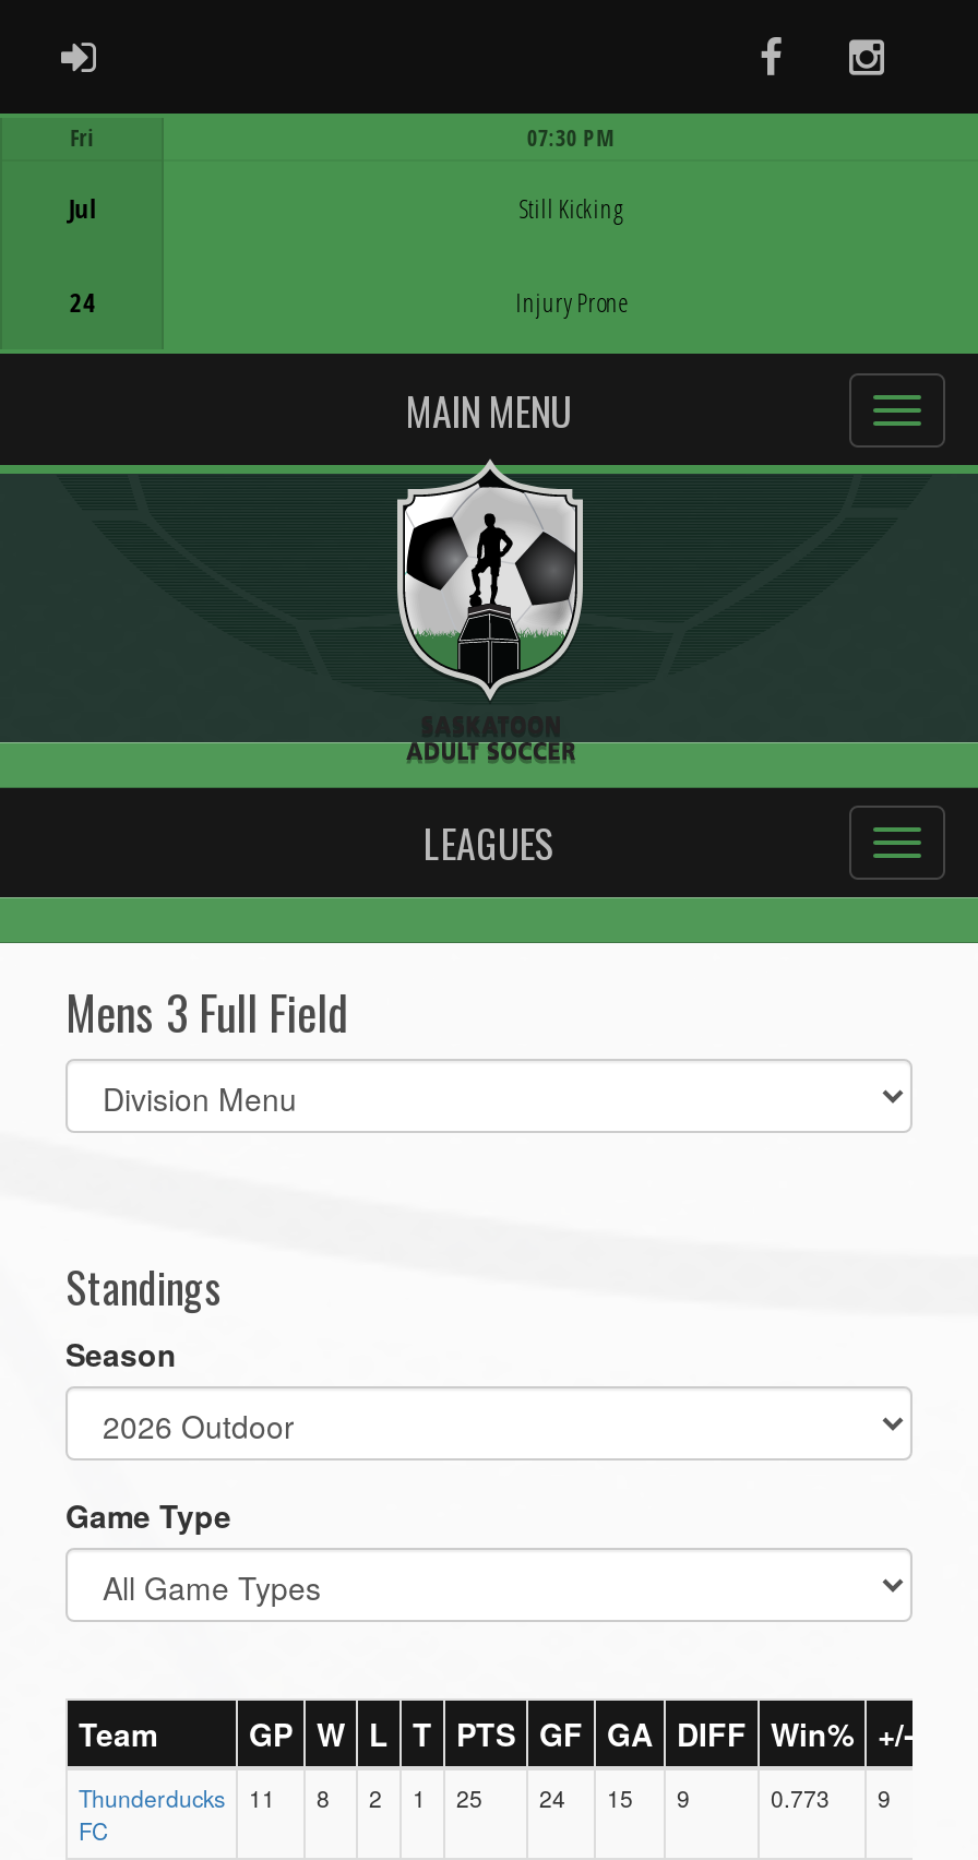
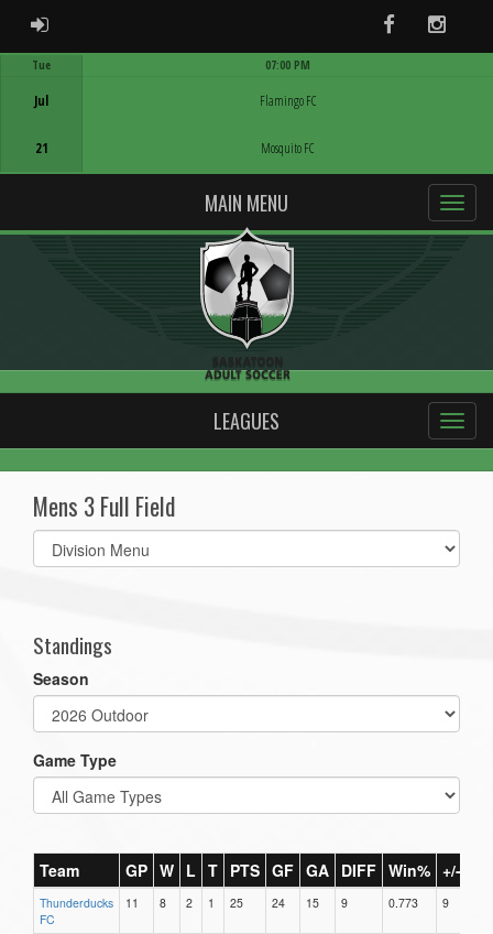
[70,122,94,153] Fri -> [32,57,51,73] Tue
[527,122,616,153] 07:30 PM -> [265,57,311,73] 07:00 PM
[519,190,624,225] Still Kicking -> [259,91,317,109] Flamingo FC
[69,284,95,319] 24 -> [35,139,48,156] 21
[516,284,627,319] Injury Prone -> [261,139,315,156] Mosquito FC

